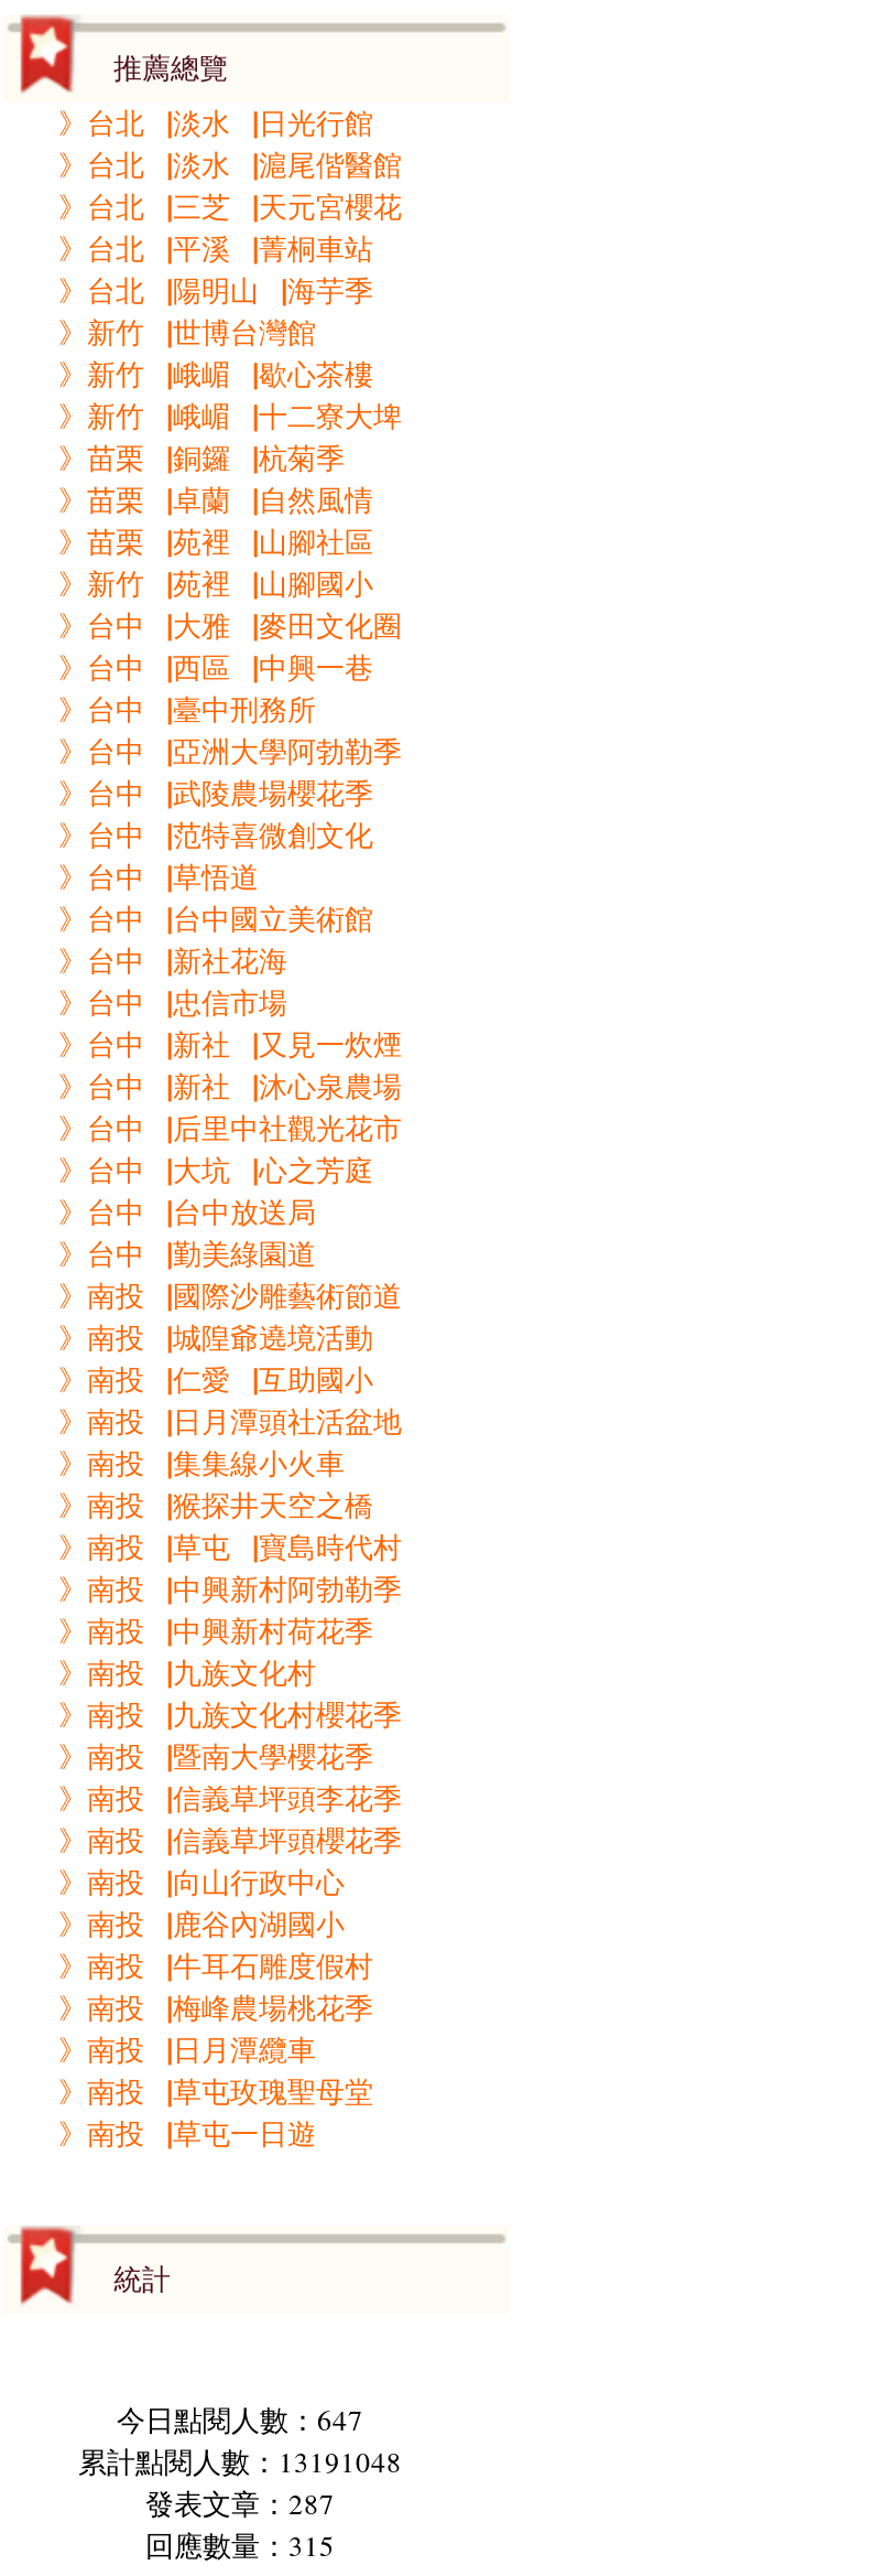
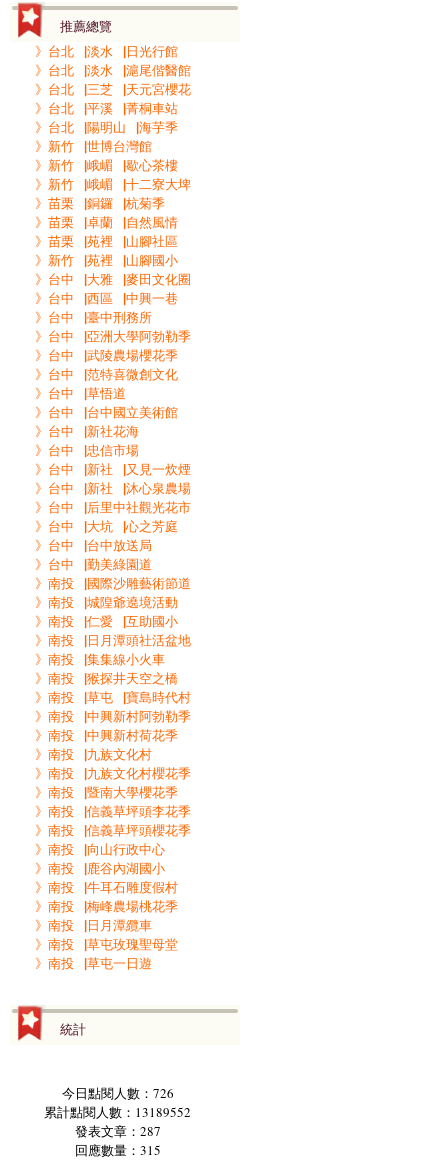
[117,2400,363,2439] 今日點閱人數：647 -> [61,1084,173,1102] 今日點閱人數：726
[78,2442,402,2481] 累計點閱人數：13191048 -> [44,1103,191,1121] 累計點閱人數：13189552

